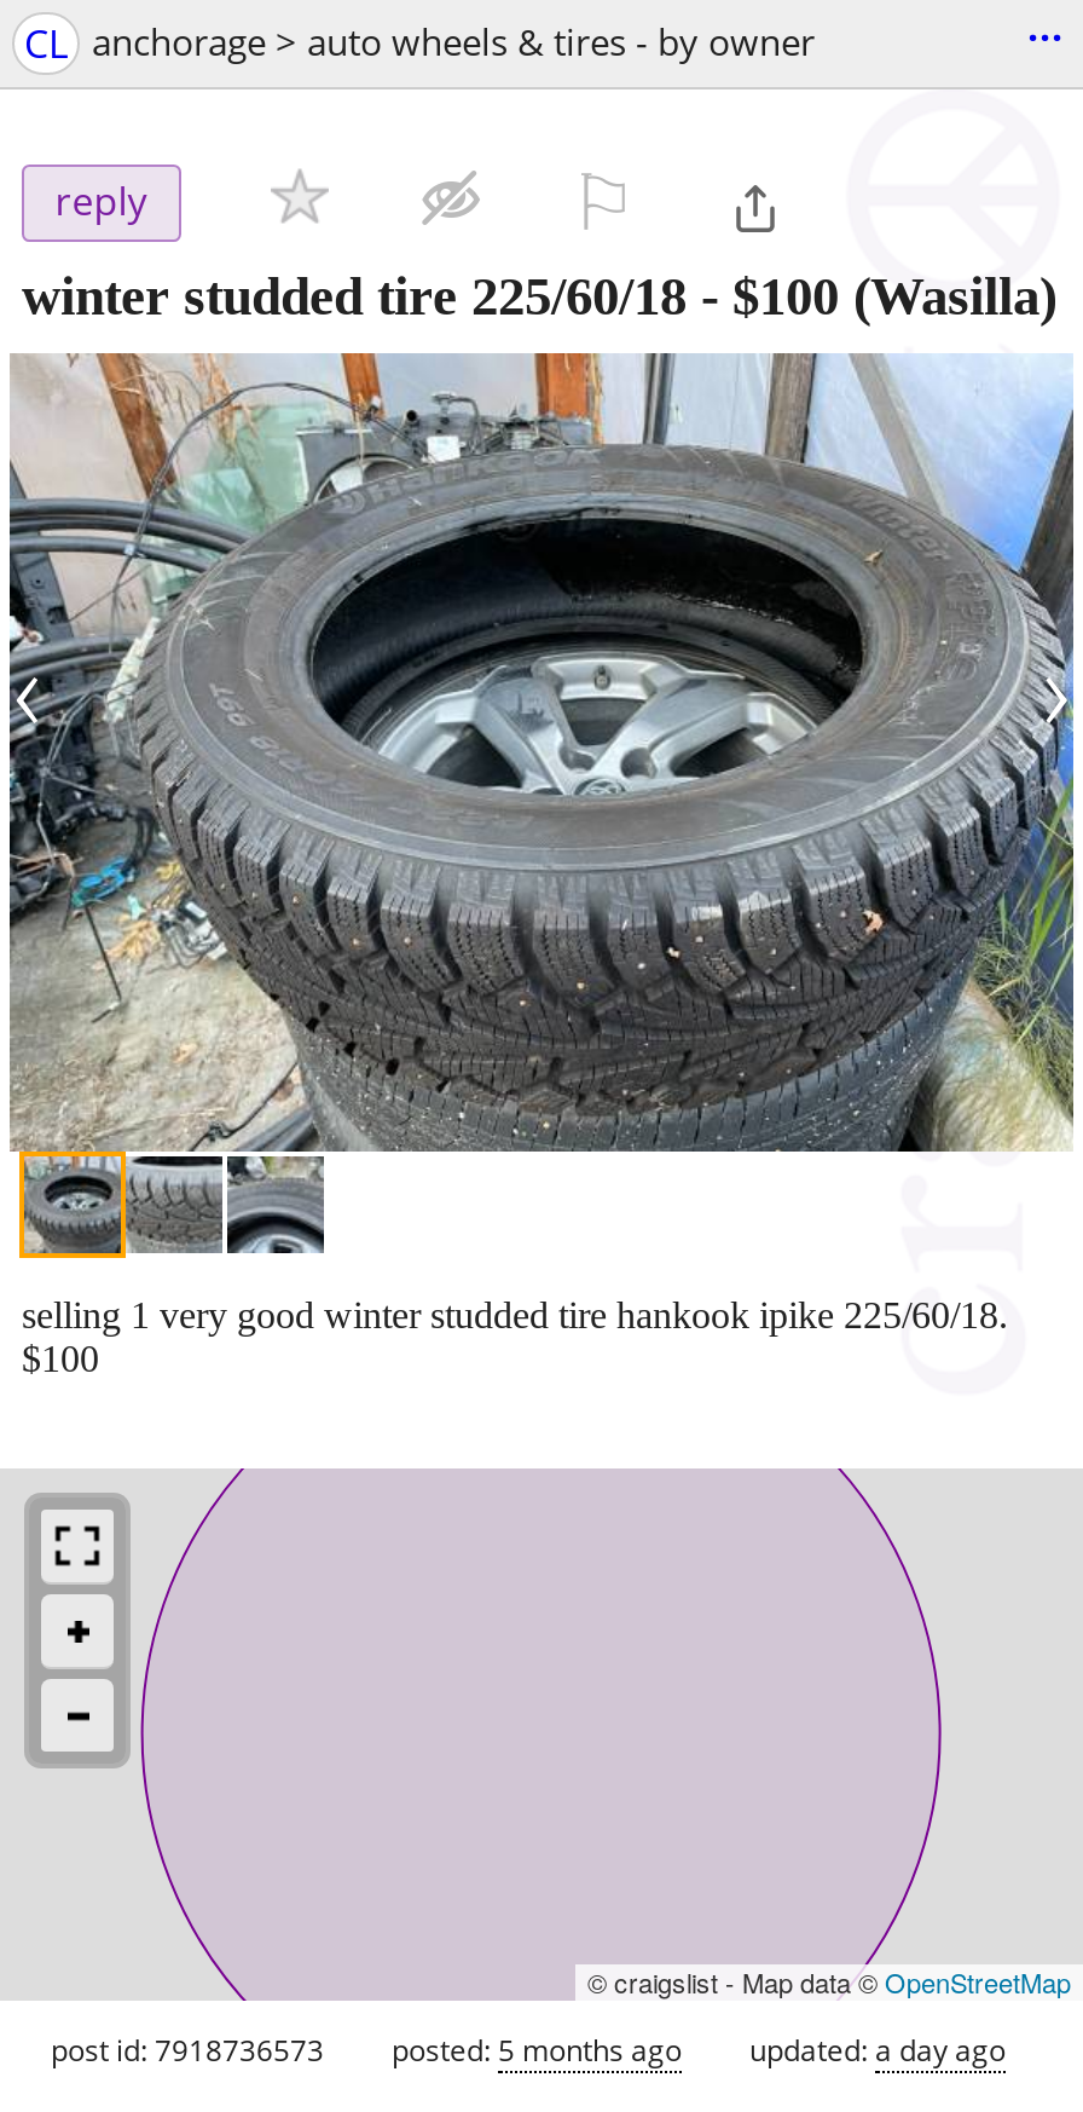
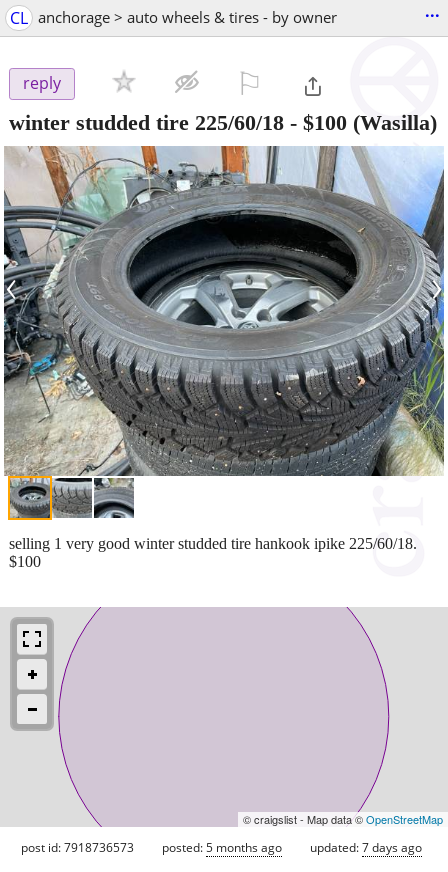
[749,2029,1006,2070] updated: a day ago -> [310,839,422,856] updated: 7 days ago

